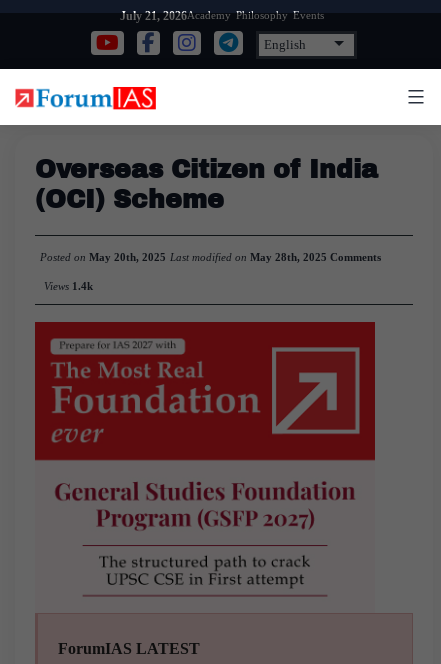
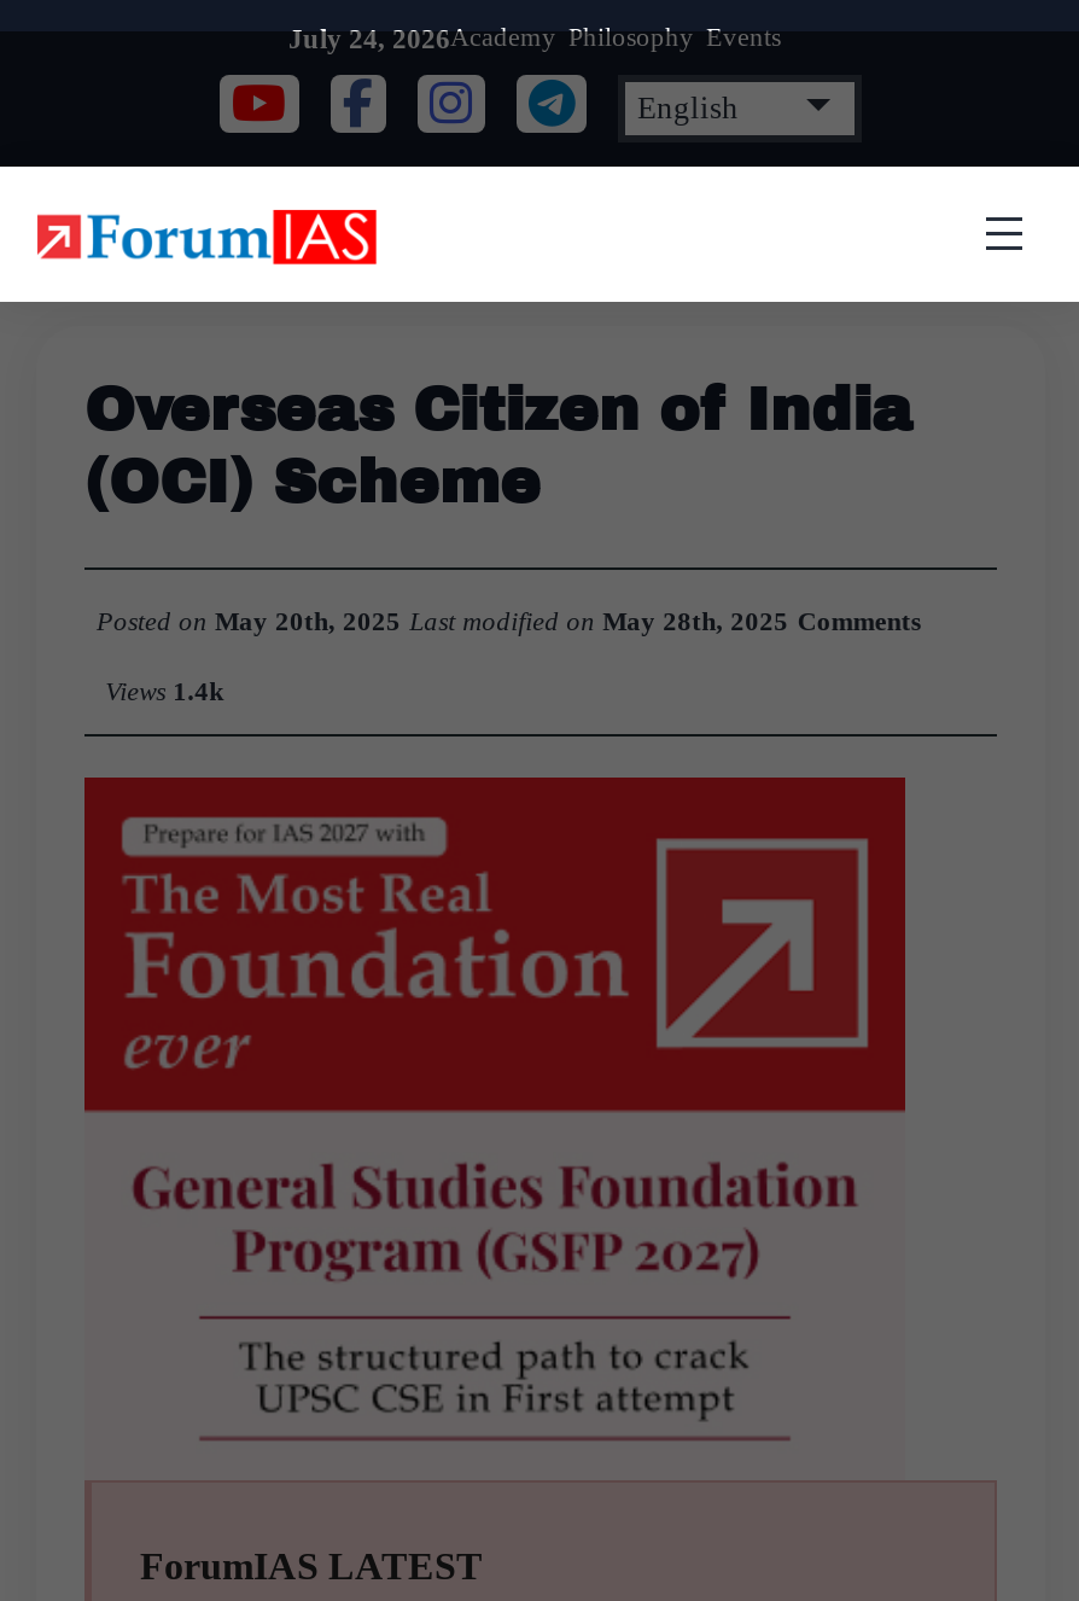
[119,9,323,22] July 21, 2026Academy Philosophy Events -> [288,22,781,53] July 24, 2026Academy Philosophy Events

